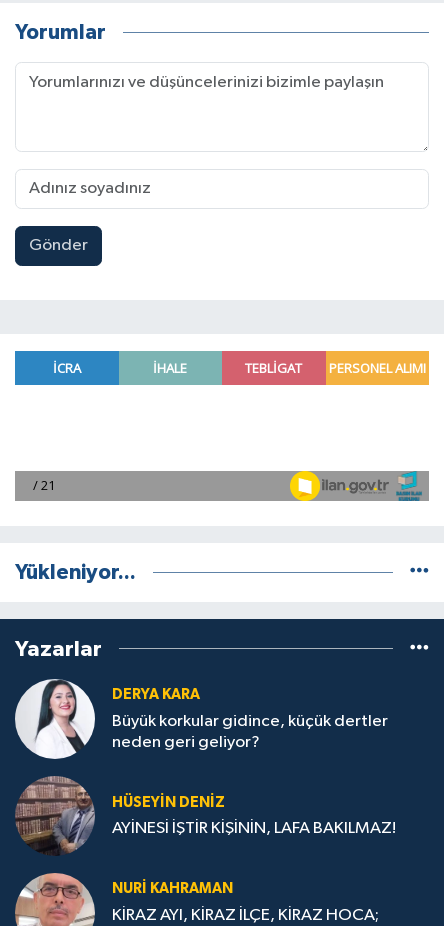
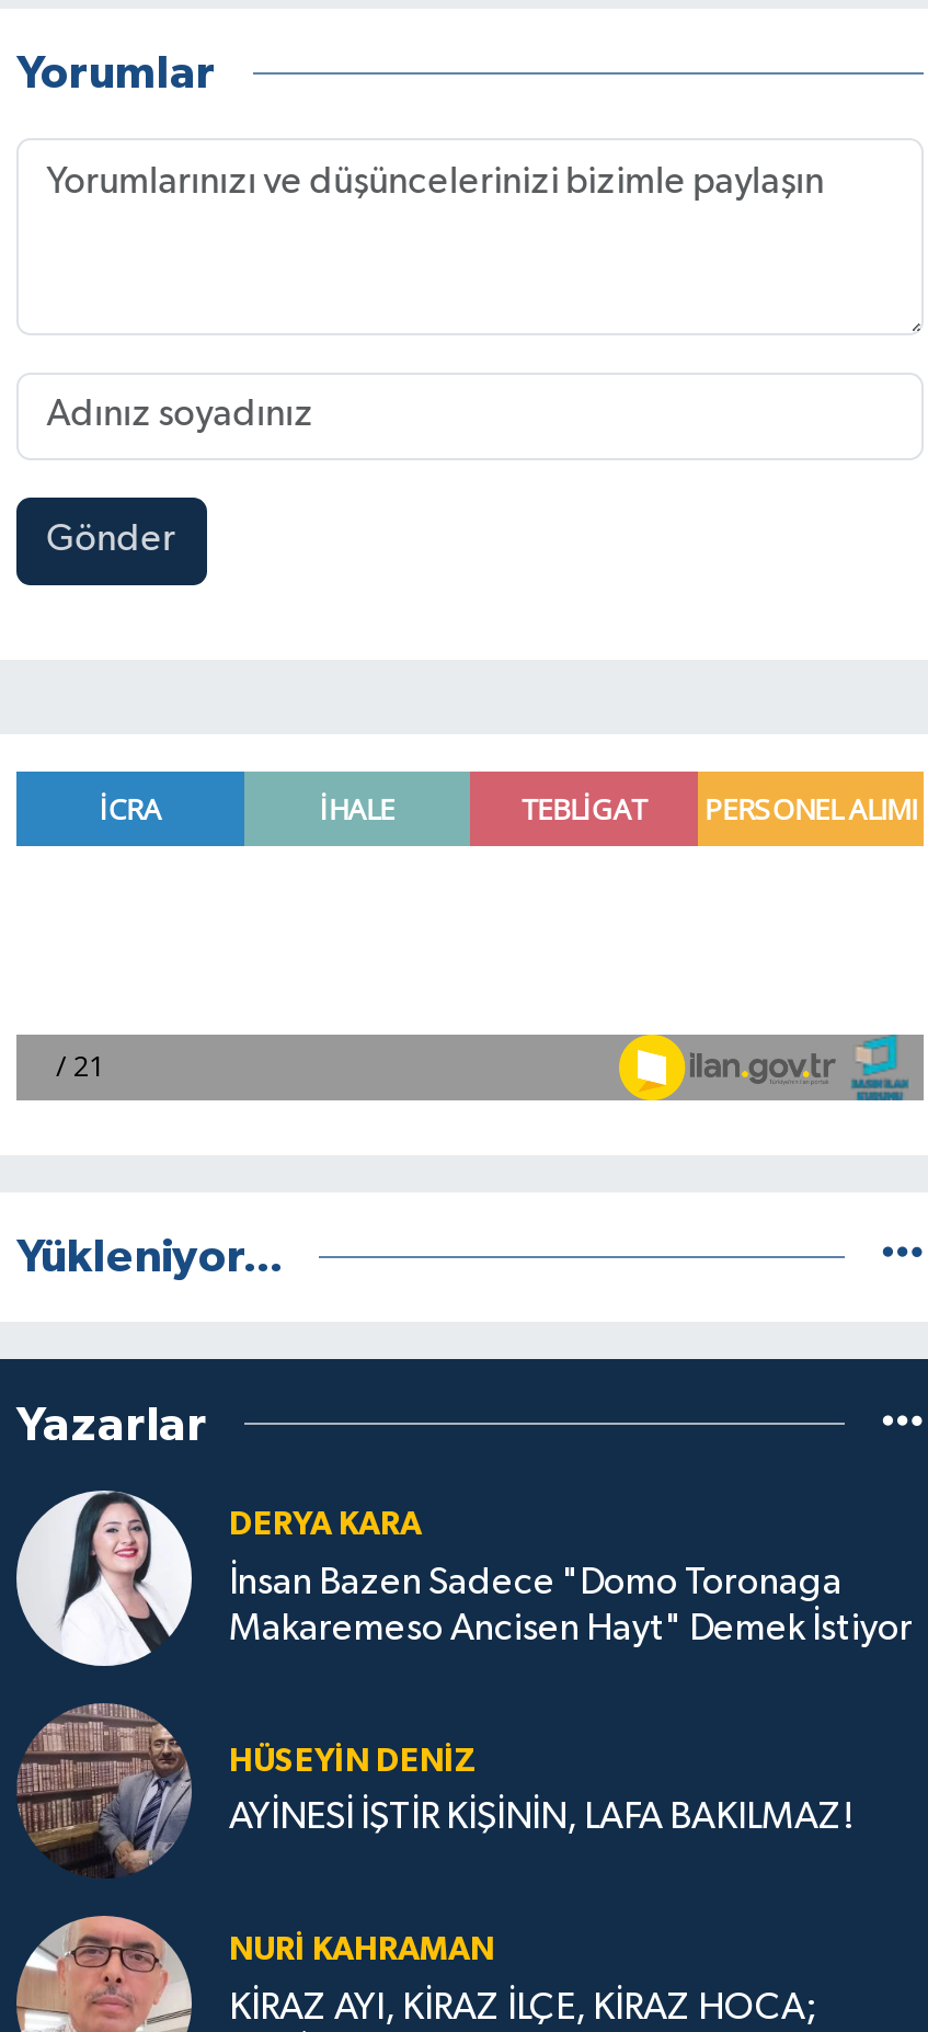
[112,713,388,751] Büyük korkular gidince, küçük dertler | neden geri geliyor? -> [229,1564,913,1648] İnsan Bazen Sadece "Domo Toronaga | Makaremeso Ancisen Hayt" Demek İstiyor

